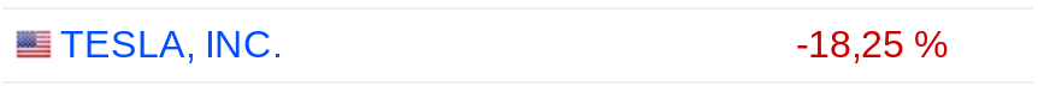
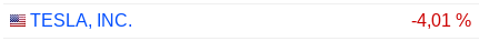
[796,23,948,63] -18,25 % -> [411,11,471,30] -4,01 %

